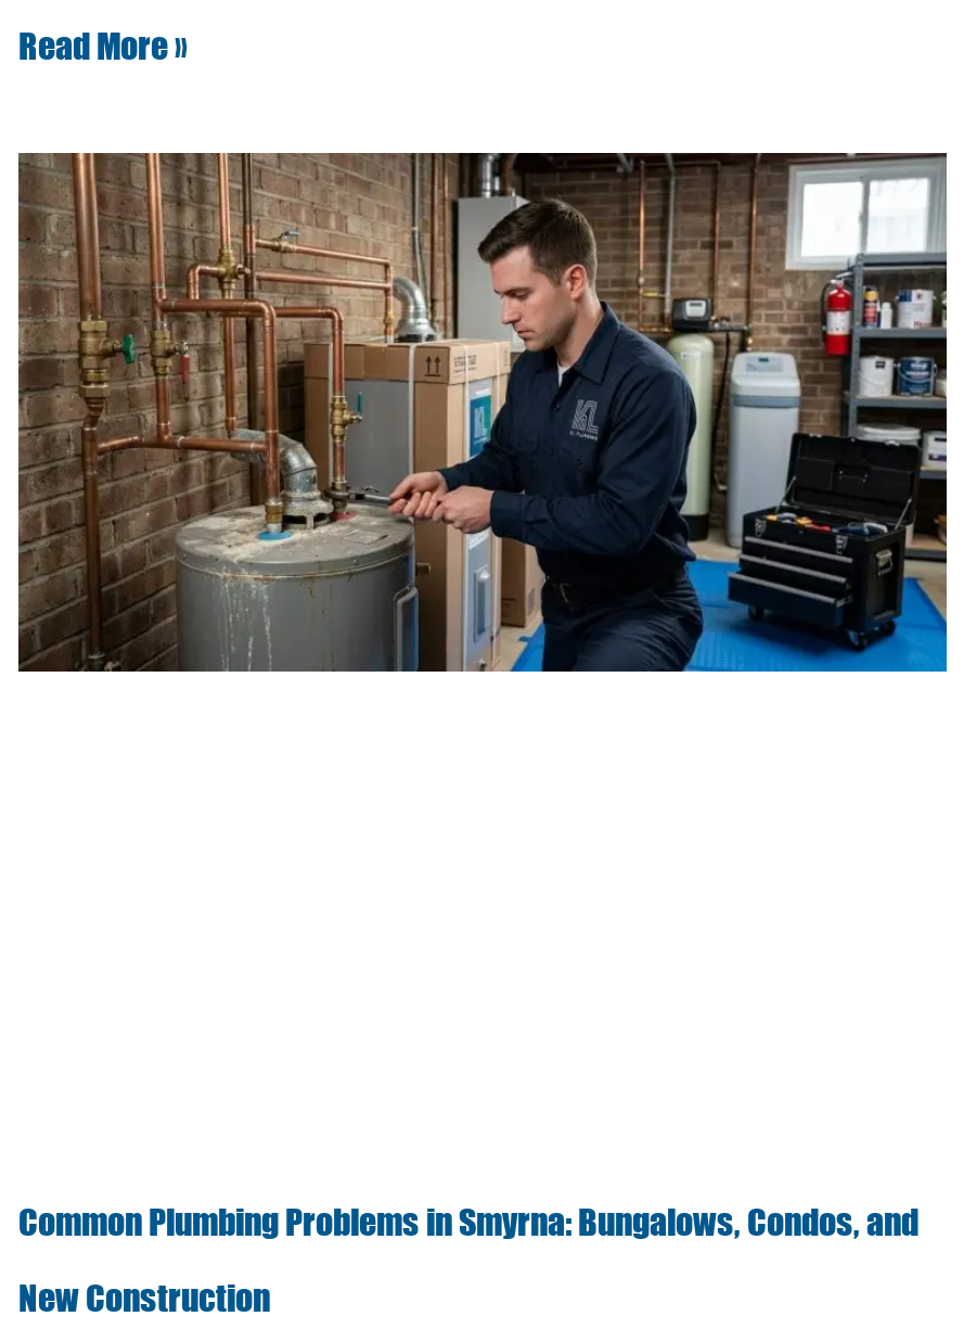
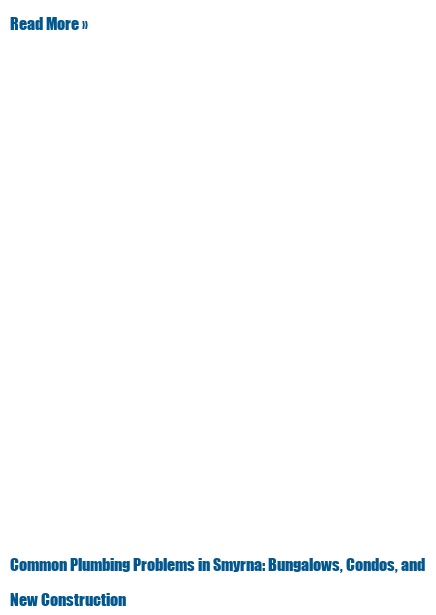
[16,150,949,675] [image] -> none

